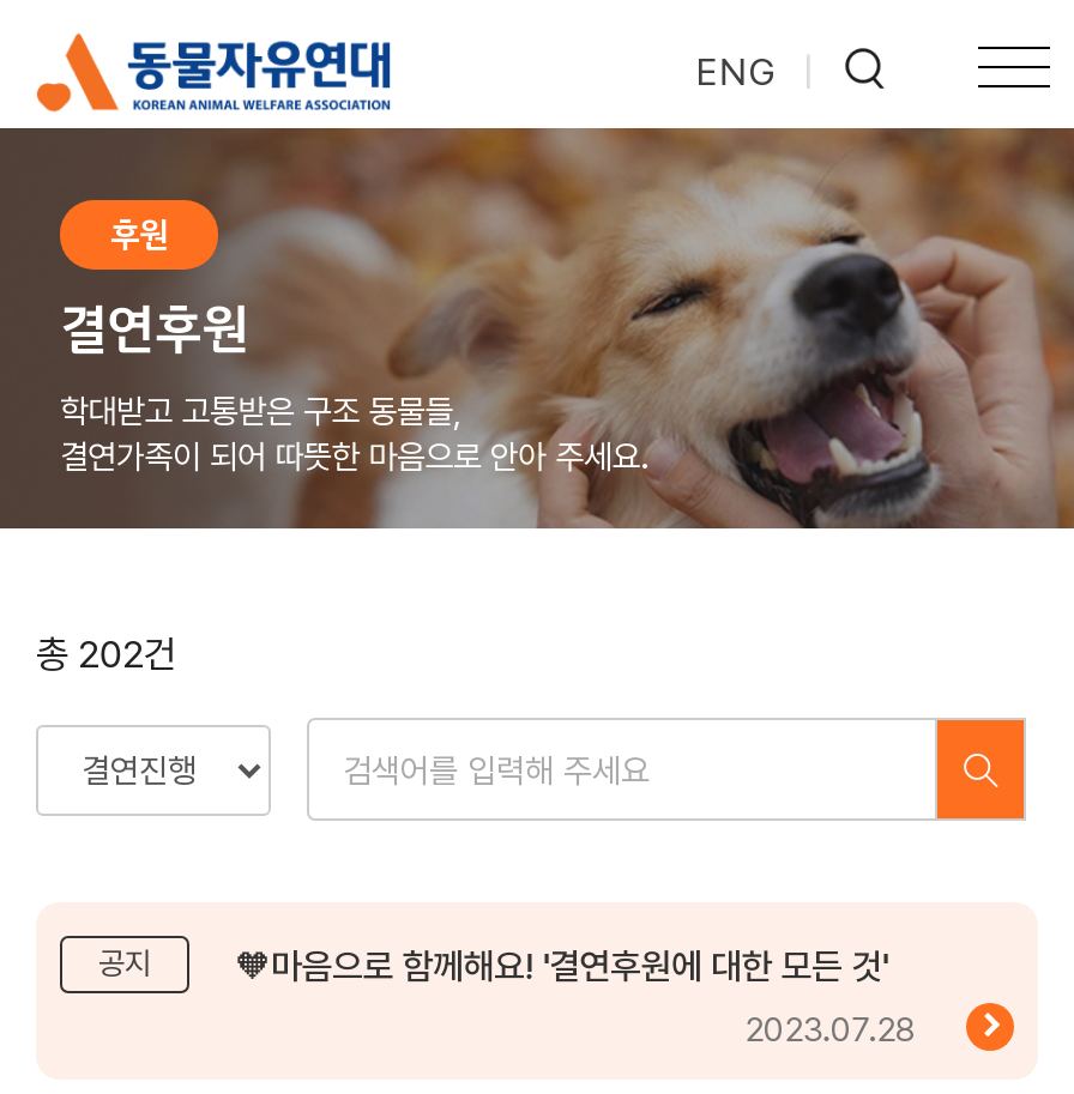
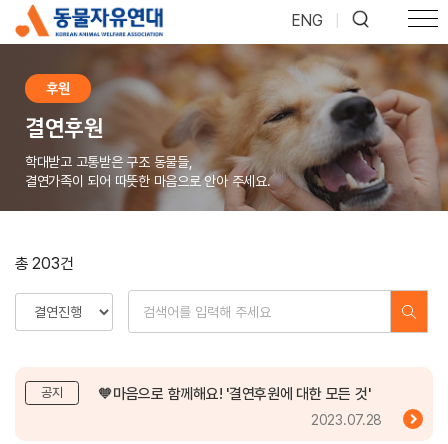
[36,632,176,678] 총 202건 -> [15,254,73,273] 총 203건

